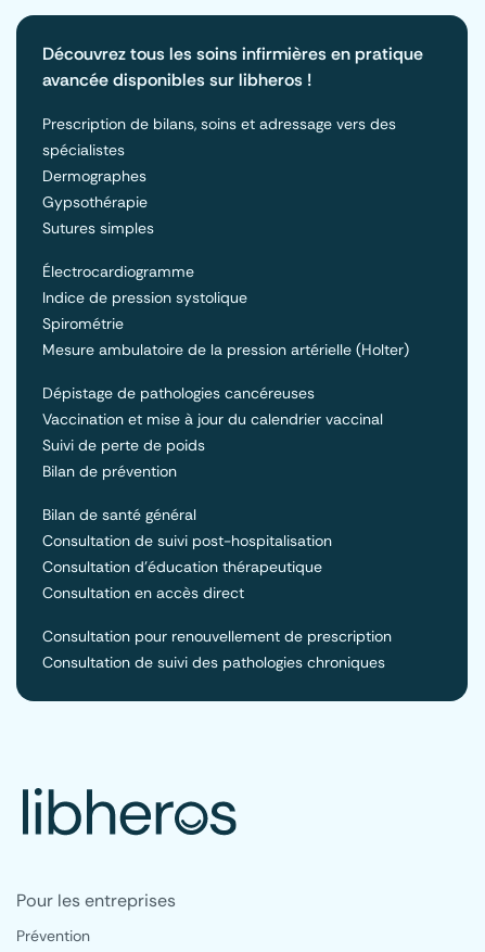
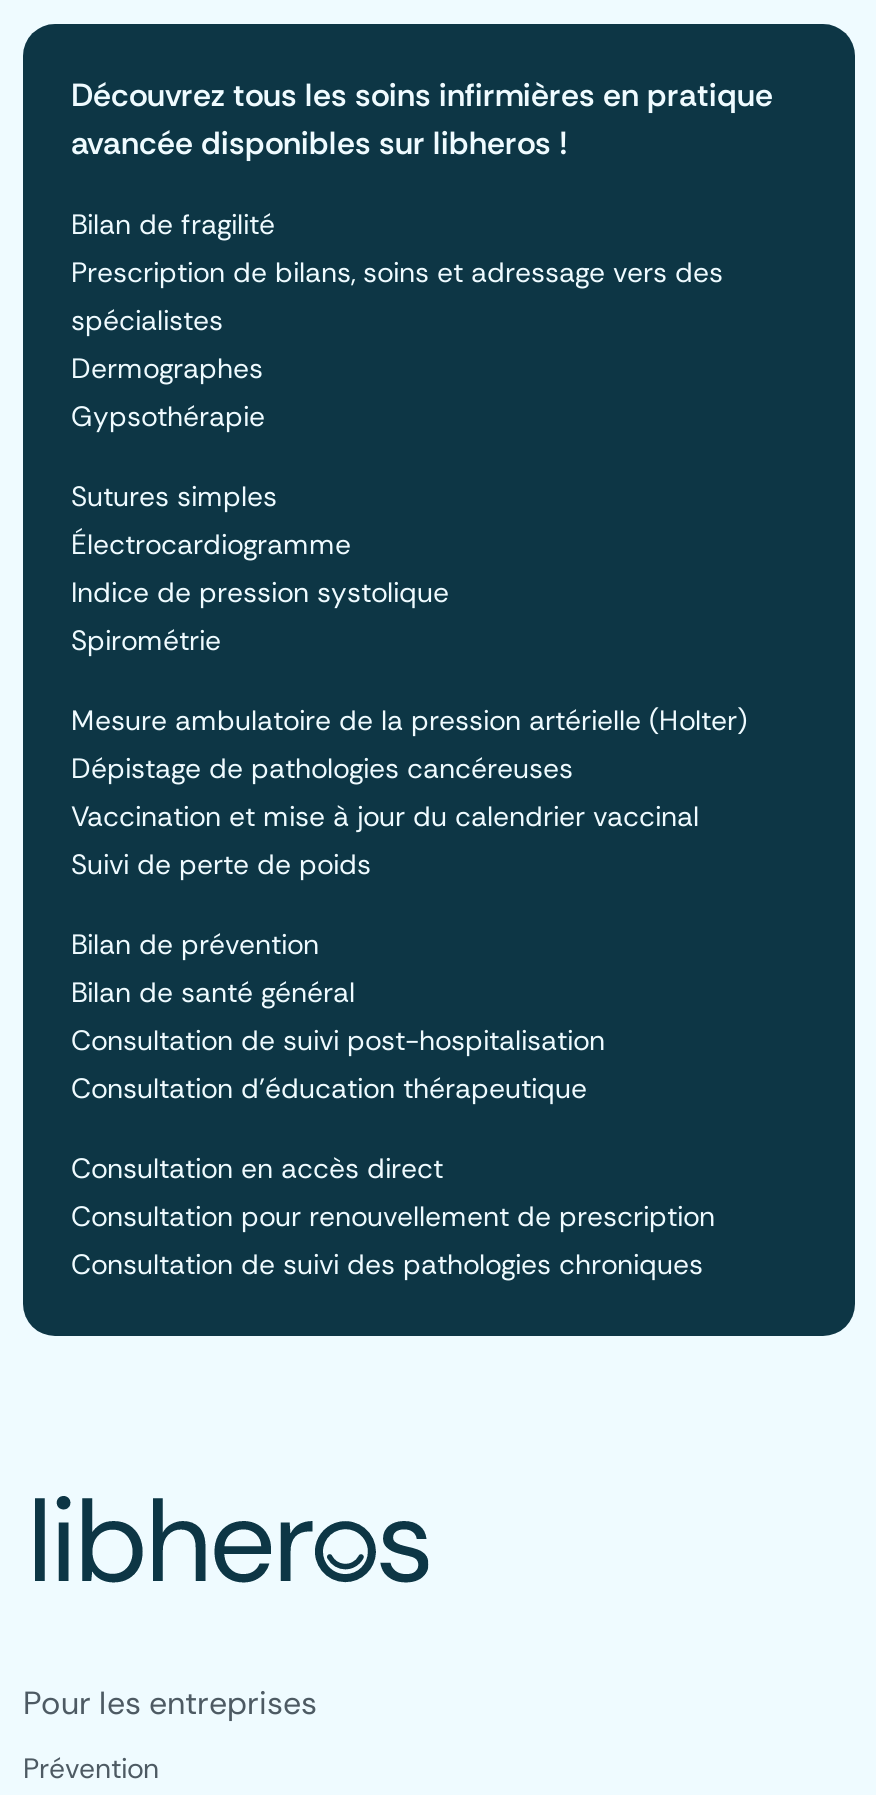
none -> [71,205,275,241] Bilan de fragilité
moved [42,218,154,237] -> [71,477,277,513]: Sutures simples
moved [42,339,409,359] -> [71,701,747,737]: Mesure ambulatoire de la pression artérielle (Holter)
moved [42,461,177,480] -> [71,925,319,961]: Bilan de prévention
moved [42,582,244,602] -> [71,1149,443,1185]: Consultation en accès direct

